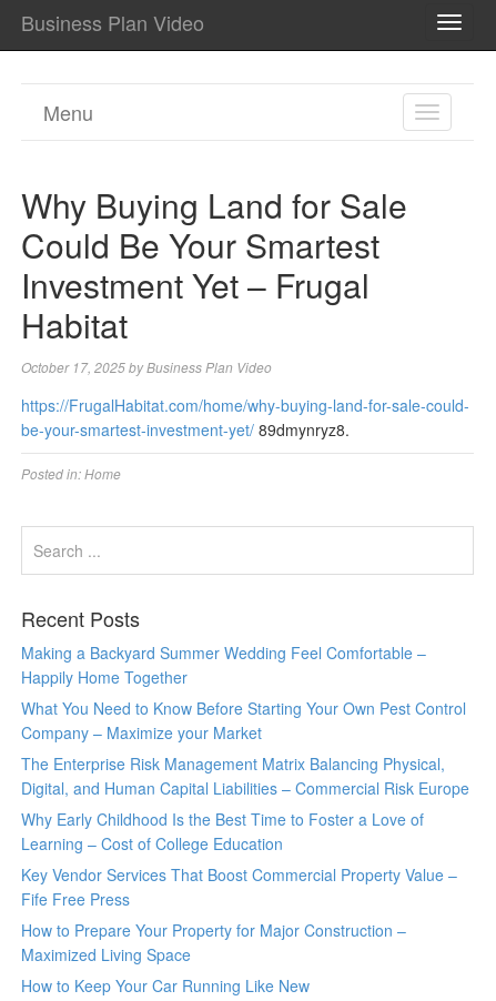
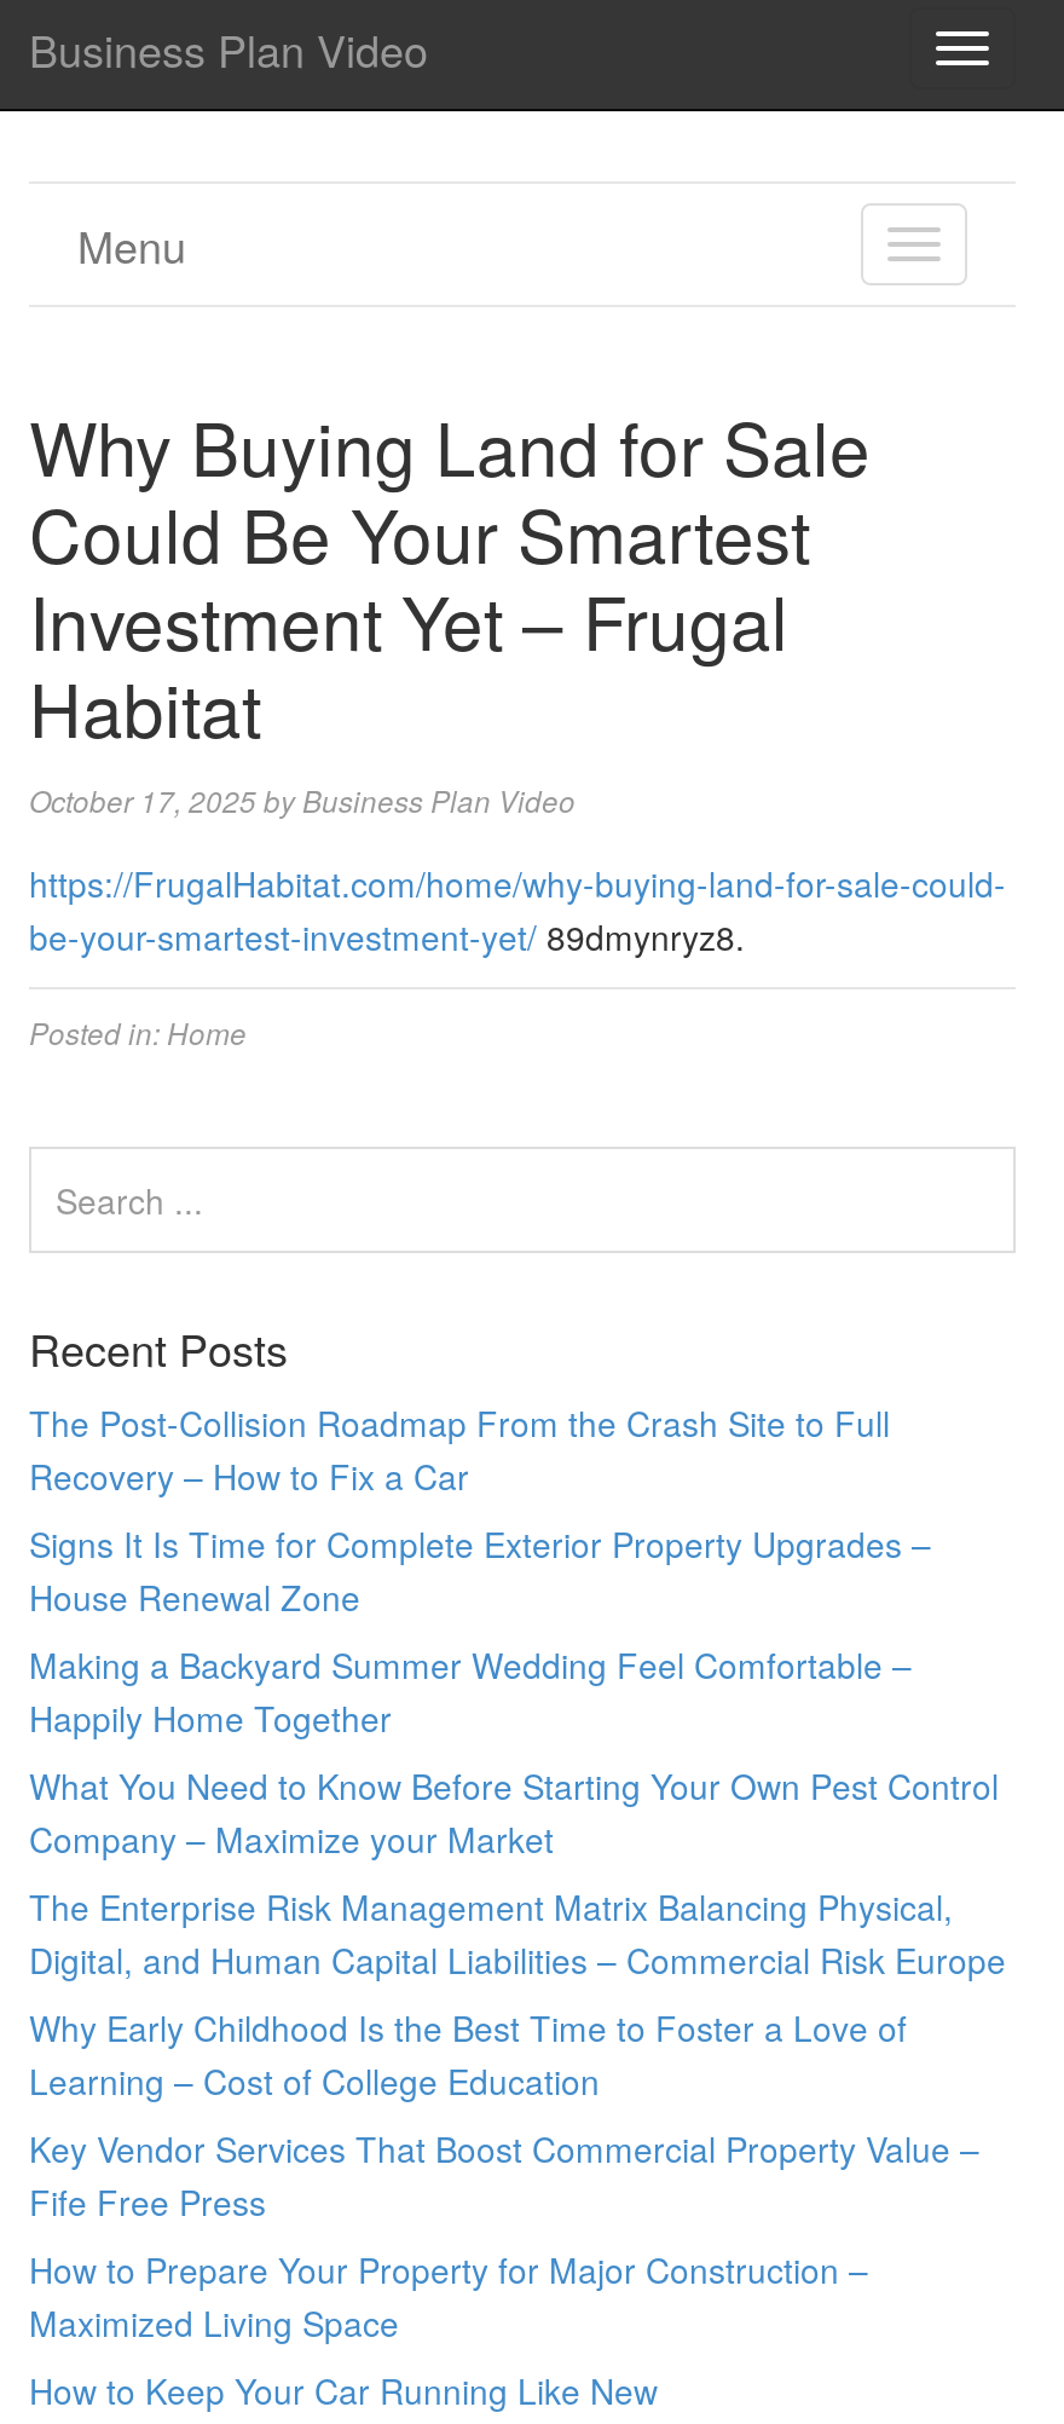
none -> [29,1398,931,1621] The Post-Collision Roadmap From the Crash Site to Full | Recovery – How to Fix a Car | Signs It Is Time for Complete Exterior Property Upgrades – | House Renewal Zone

